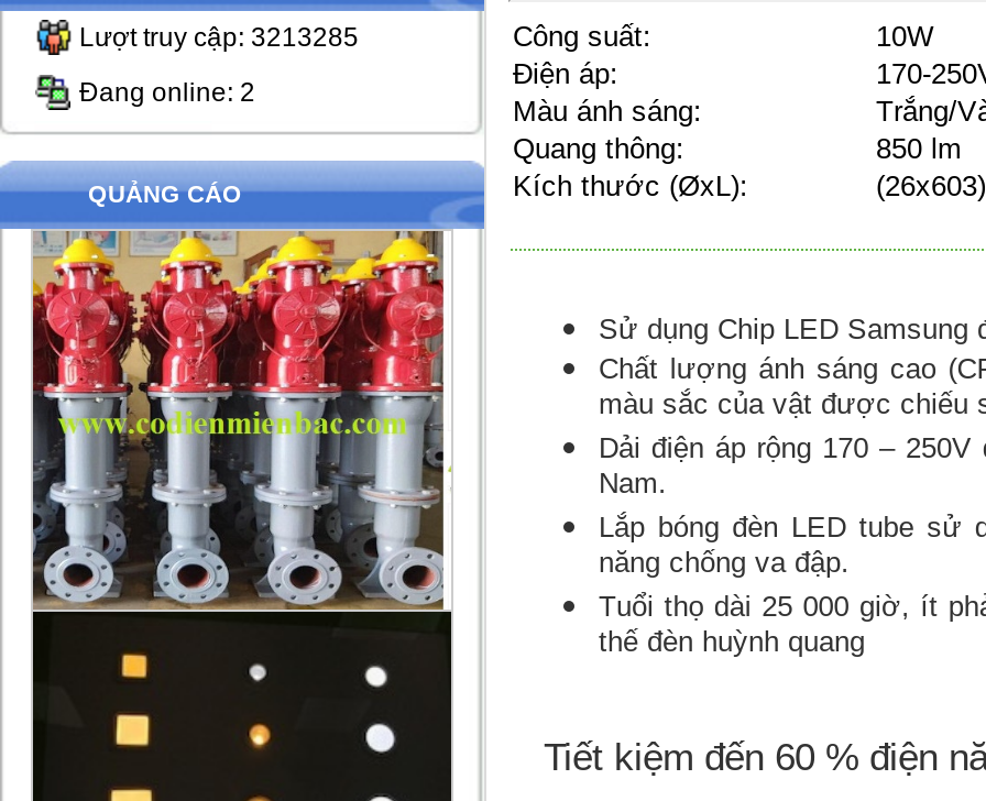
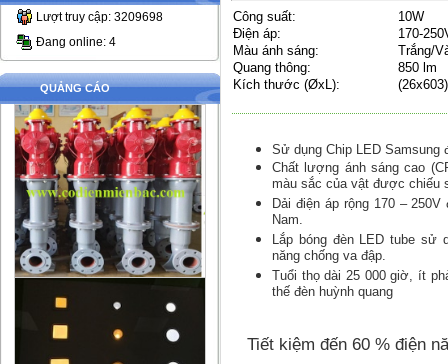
[79,23,359,54] Lượt truy cập: 3213285 -> [36,10,163,24] Lượt truy cập: 3209698
[79,78,255,109] Đang online: 2 -> [36,35,116,49] Đang online: 4

